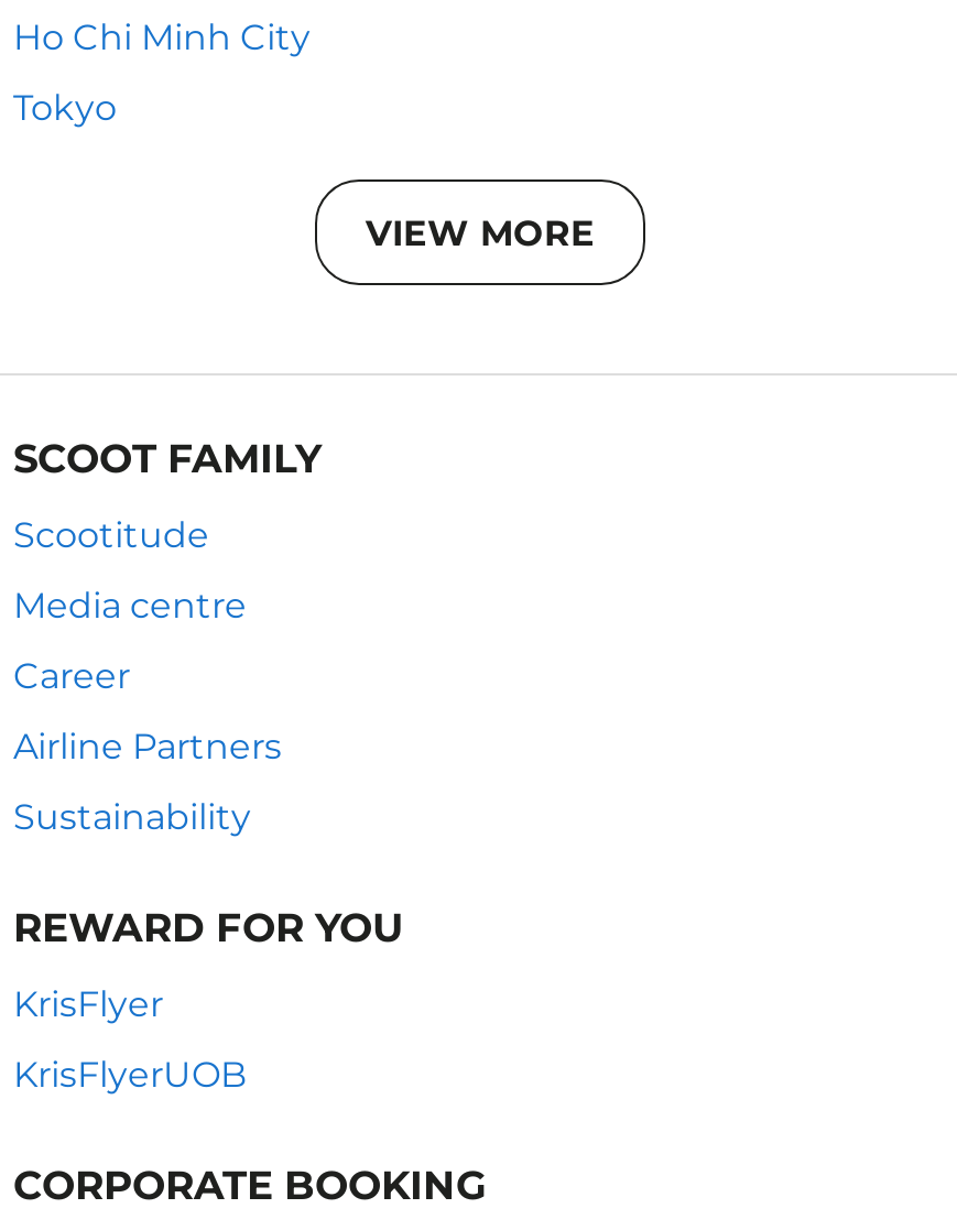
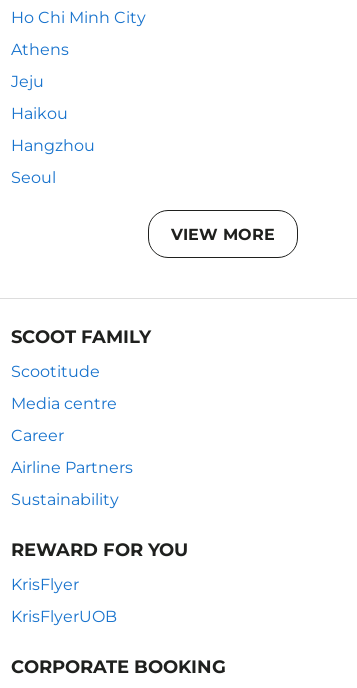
[13,87,117,129] Tokyo -> [11,40,95,187] Athens | Jeju | Haikou | Hangzhou | Seoul

